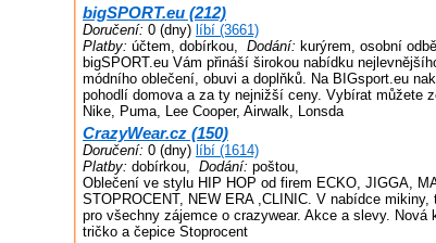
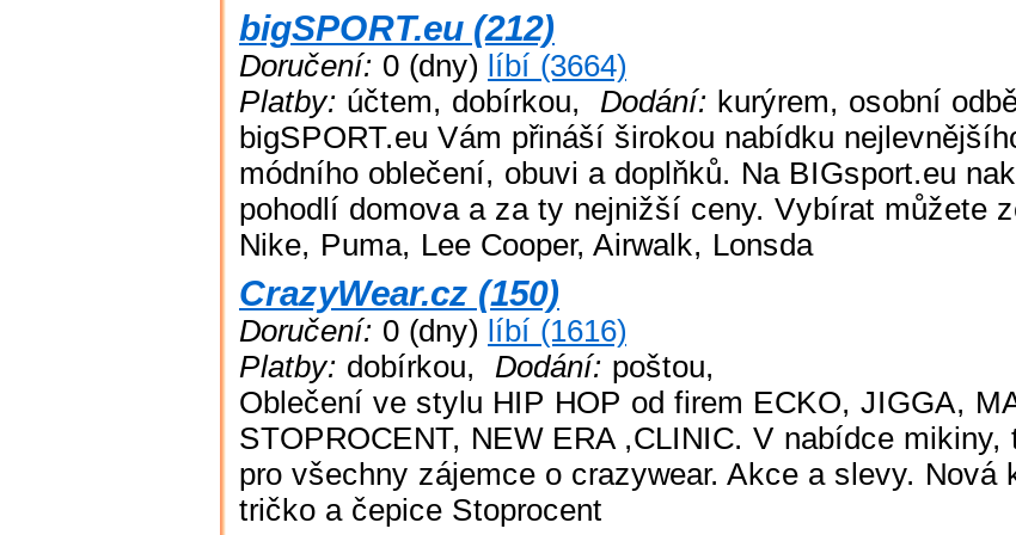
[83,22,259,38] Doručení: 0 (dny) líbí (3661) -> [239,48,626,84] Doručení: 0 (dny) líbí (3664)
[83,142,259,158] Doručení: 0 (dny)líbí (1614) -> [239,313,626,349] Doručení: 0 (dny)líbí (1616)

